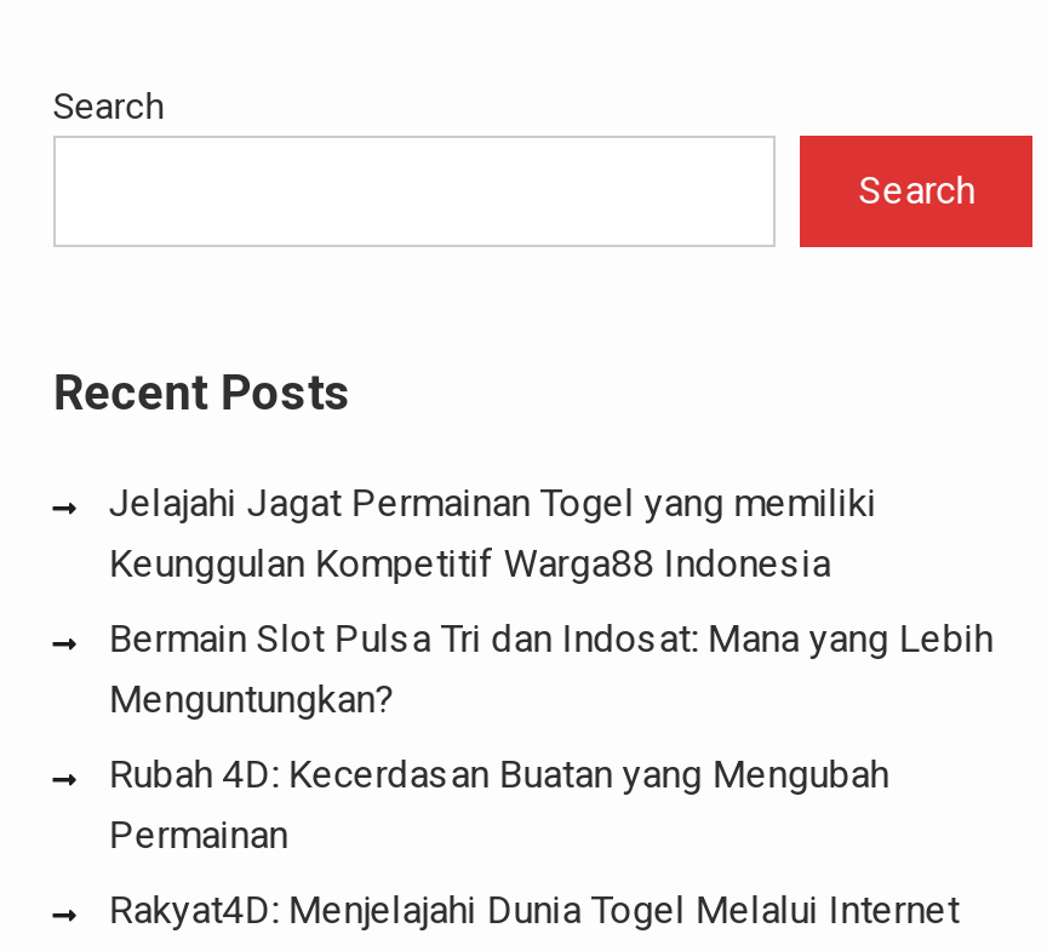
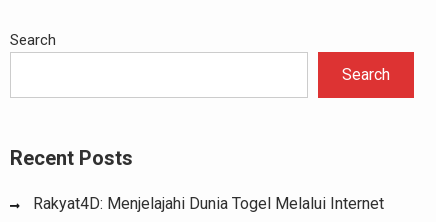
[108,480,993,858] Jelajahi Jagat Permainan Togel yang memiliki | Keunggulan Kompetitif Warga88 Indonesia | Bermain Slot Pulsa Tri dan Indosat: Mana yang Lebih | Menguntungkan? | Rubah 4D: Kecerdasan Buatan yang Mengubah | Permainan -> none

